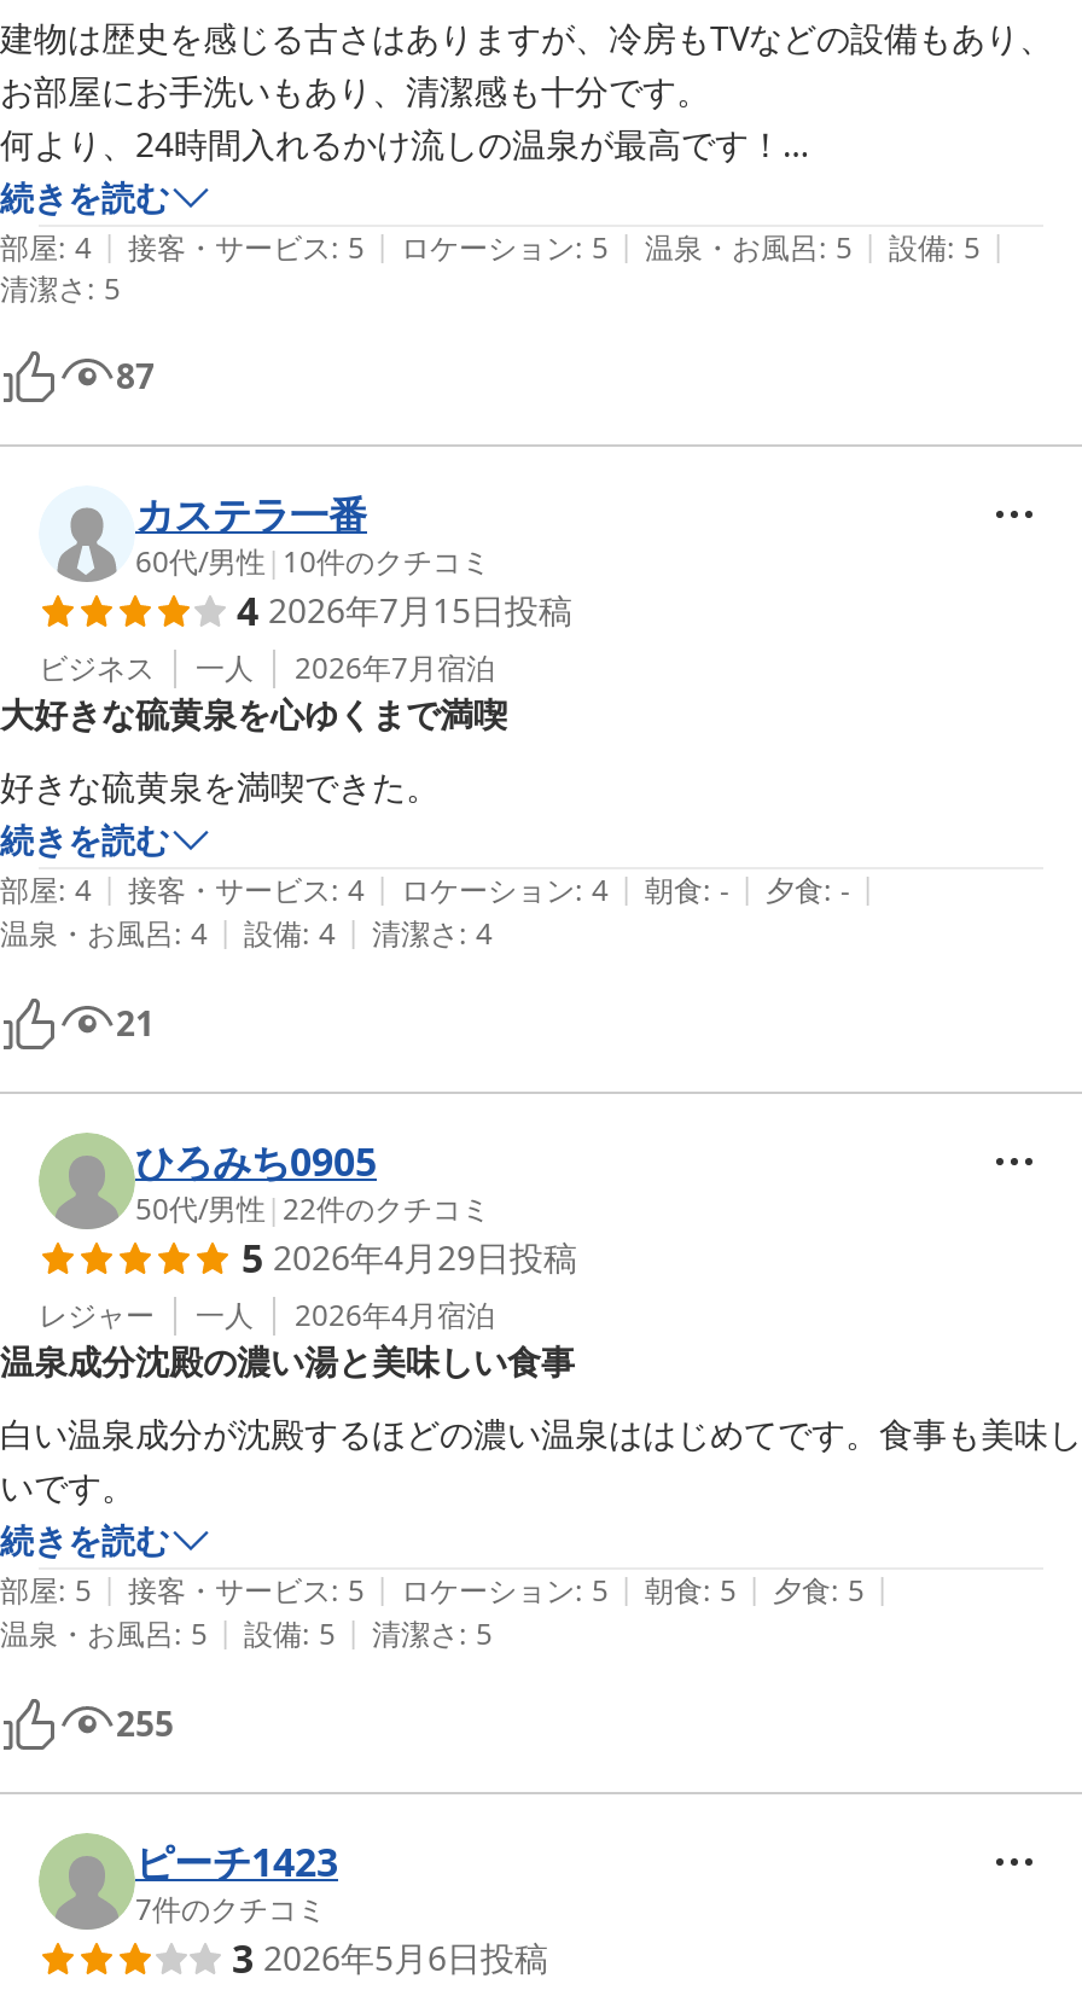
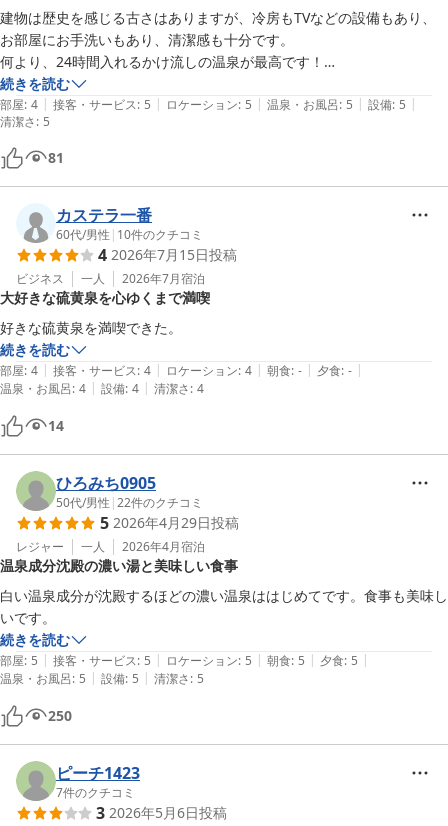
[116,353,155,398] 87 -> [48,148,64,167] 81
[116,1000,155,1046] 21 -> [48,416,64,435] 14
[116,1700,174,1746] 255 -> [48,706,72,725] 250

